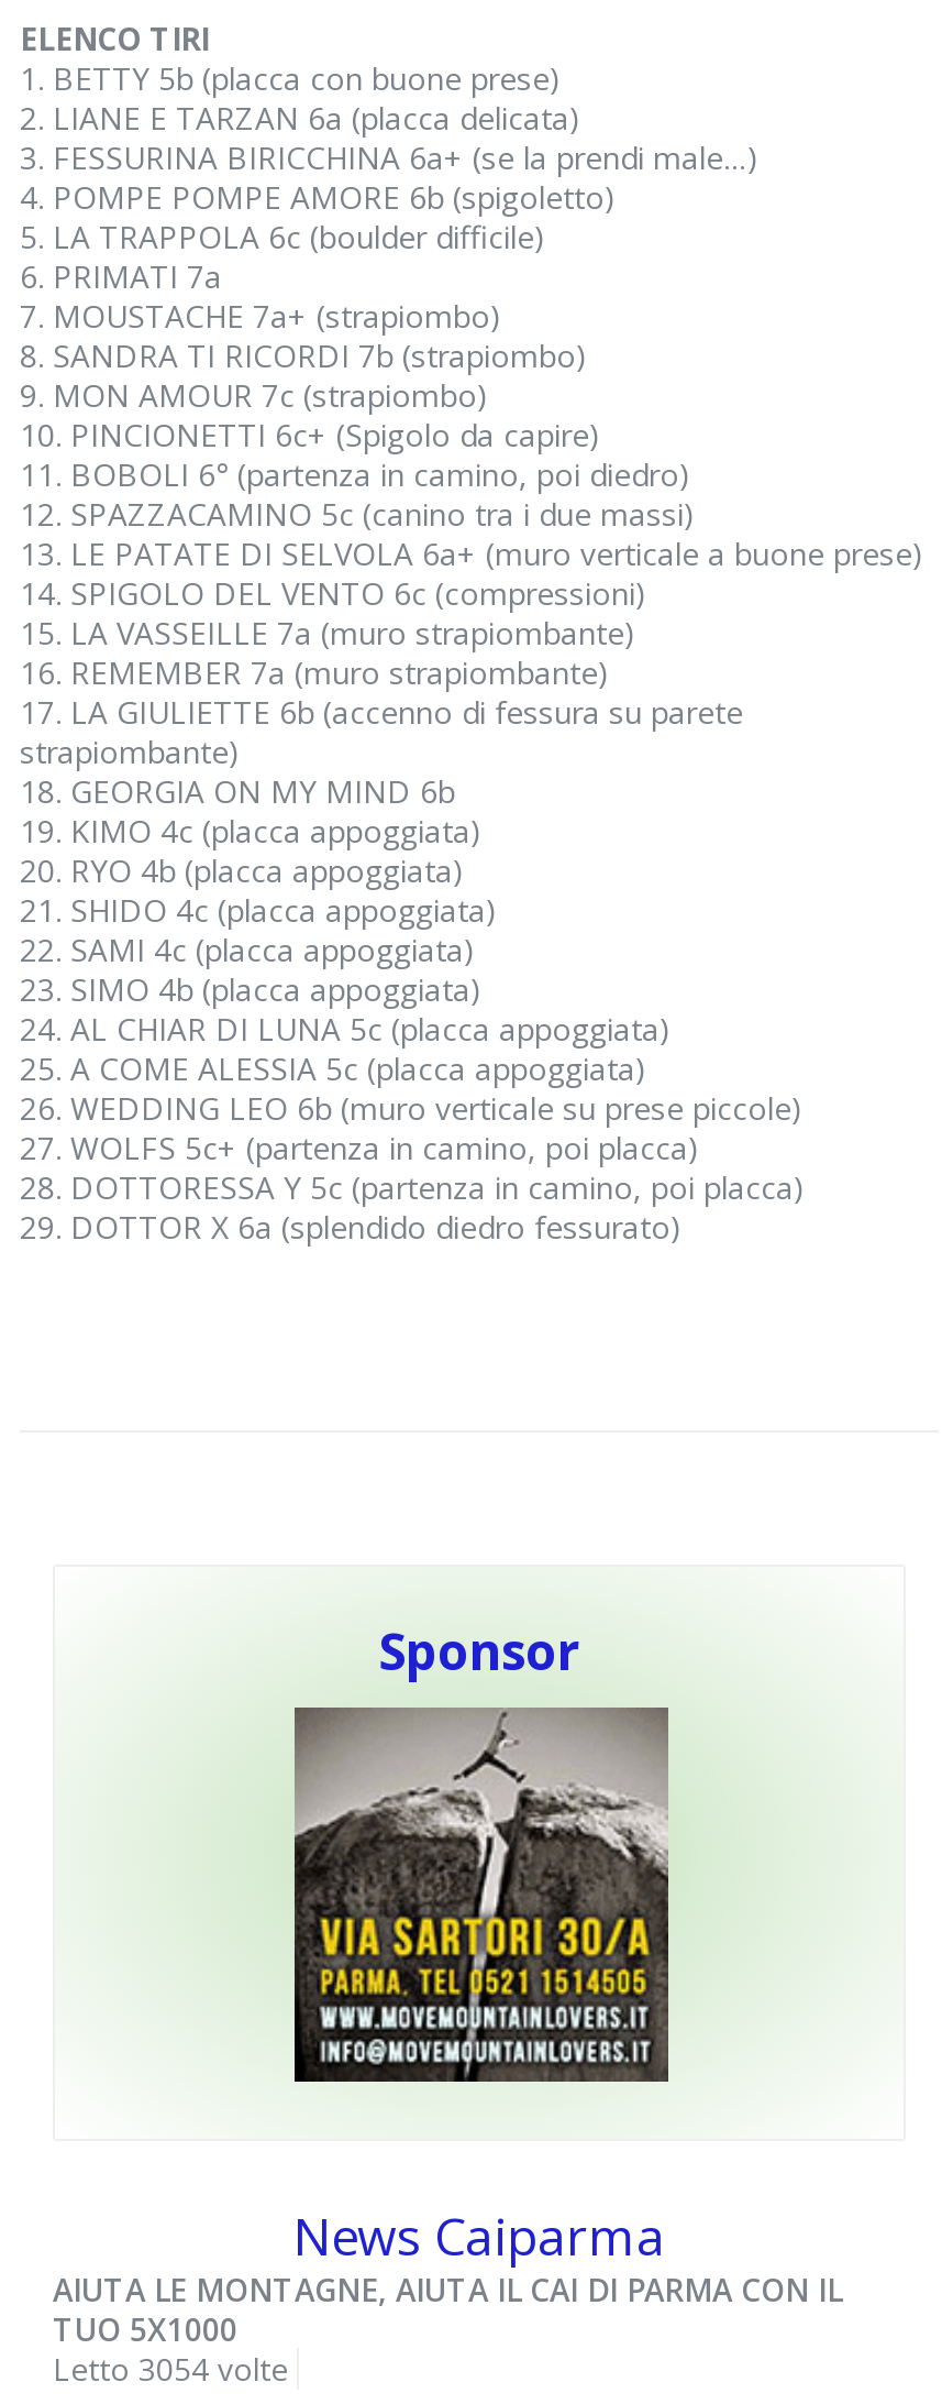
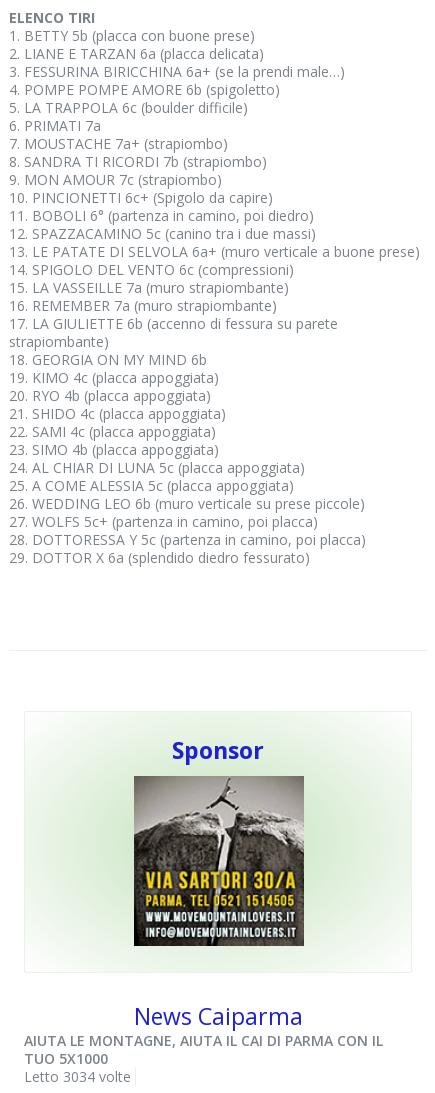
[53,2348,288,2390] Letto 3054 volte -> [24,1067,131,1086] Letto 3034 volte

